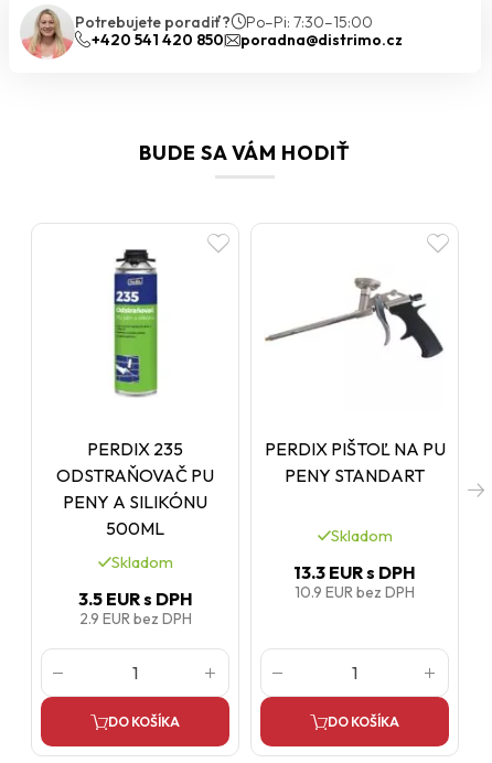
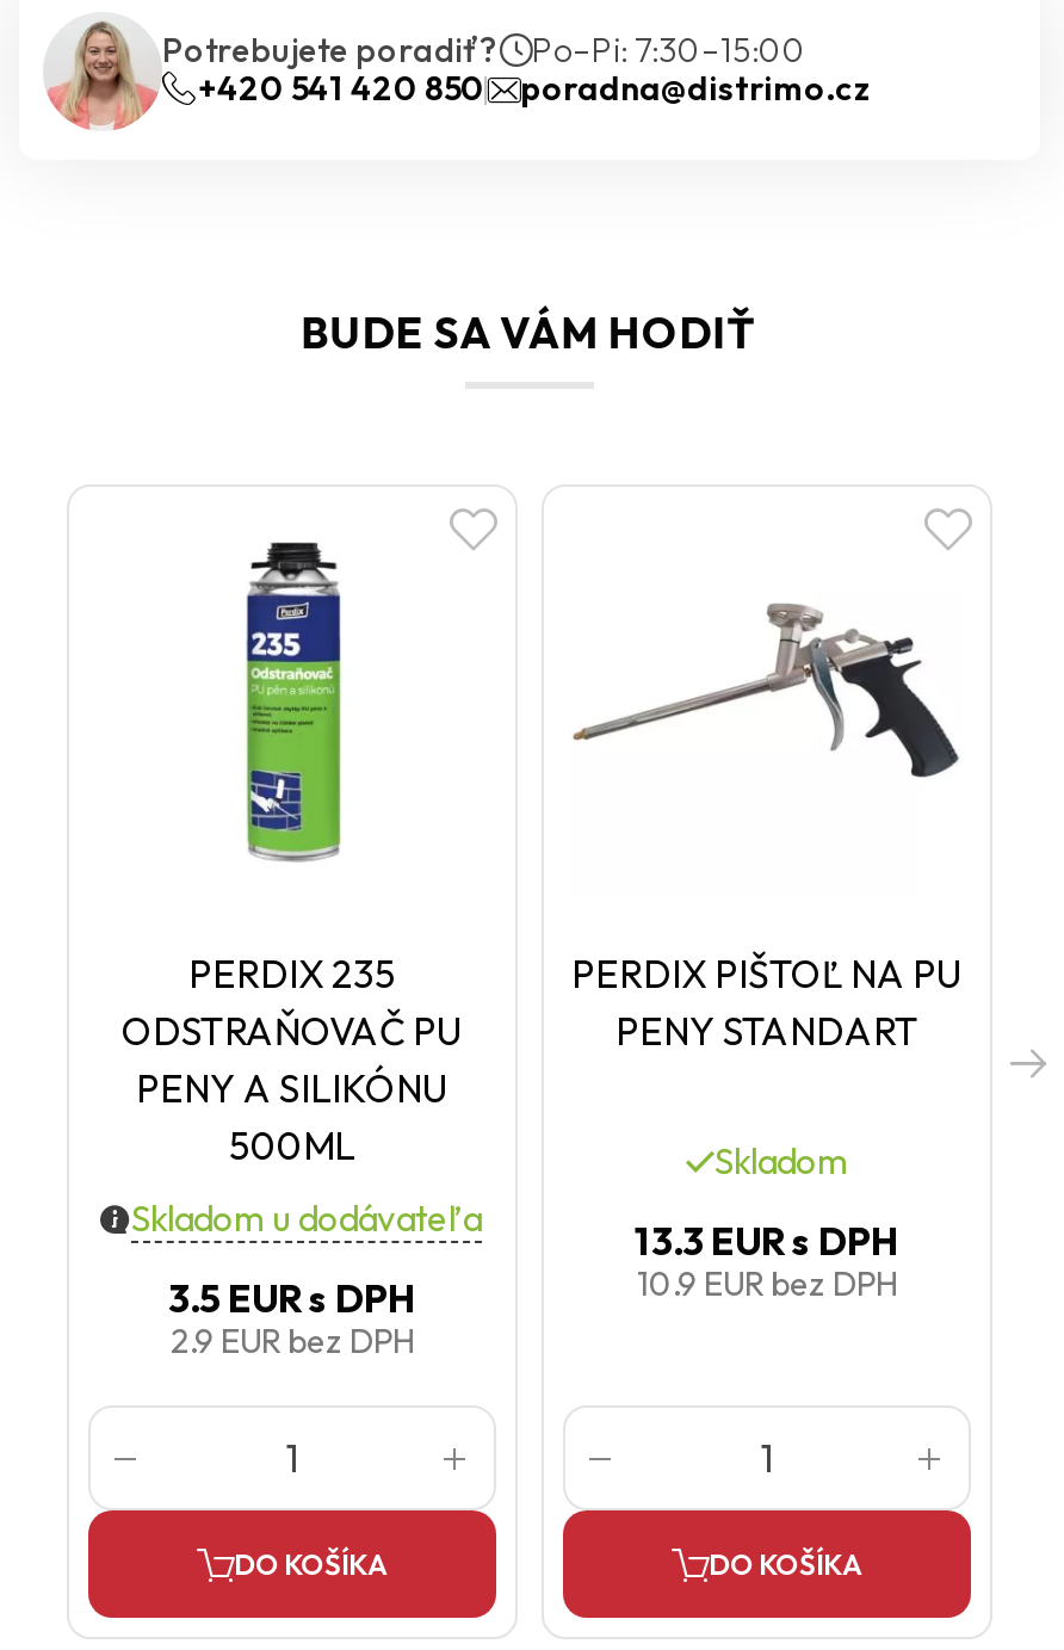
[111,551,173,572] Skladom -> [131,1196,482,1241] Skladom u dodávateľa

